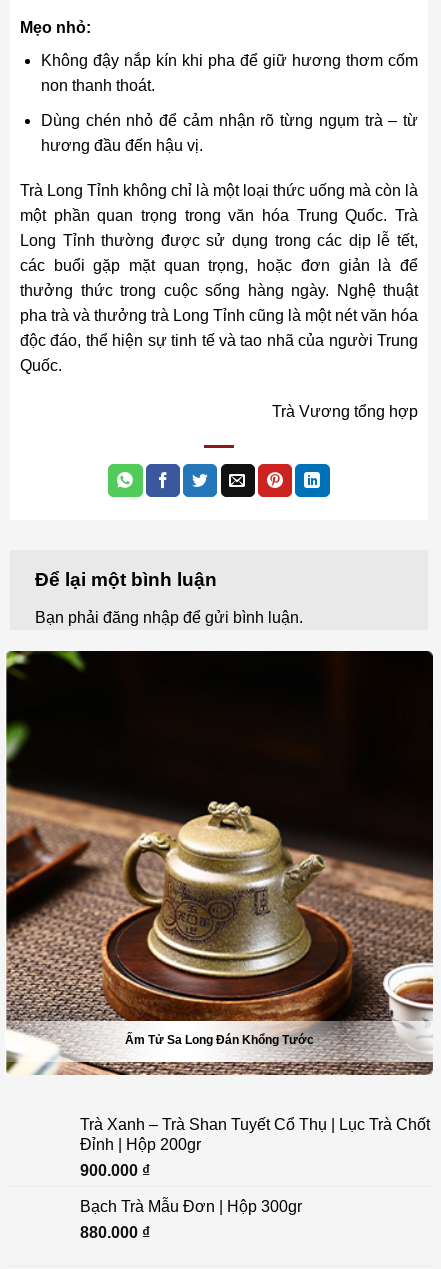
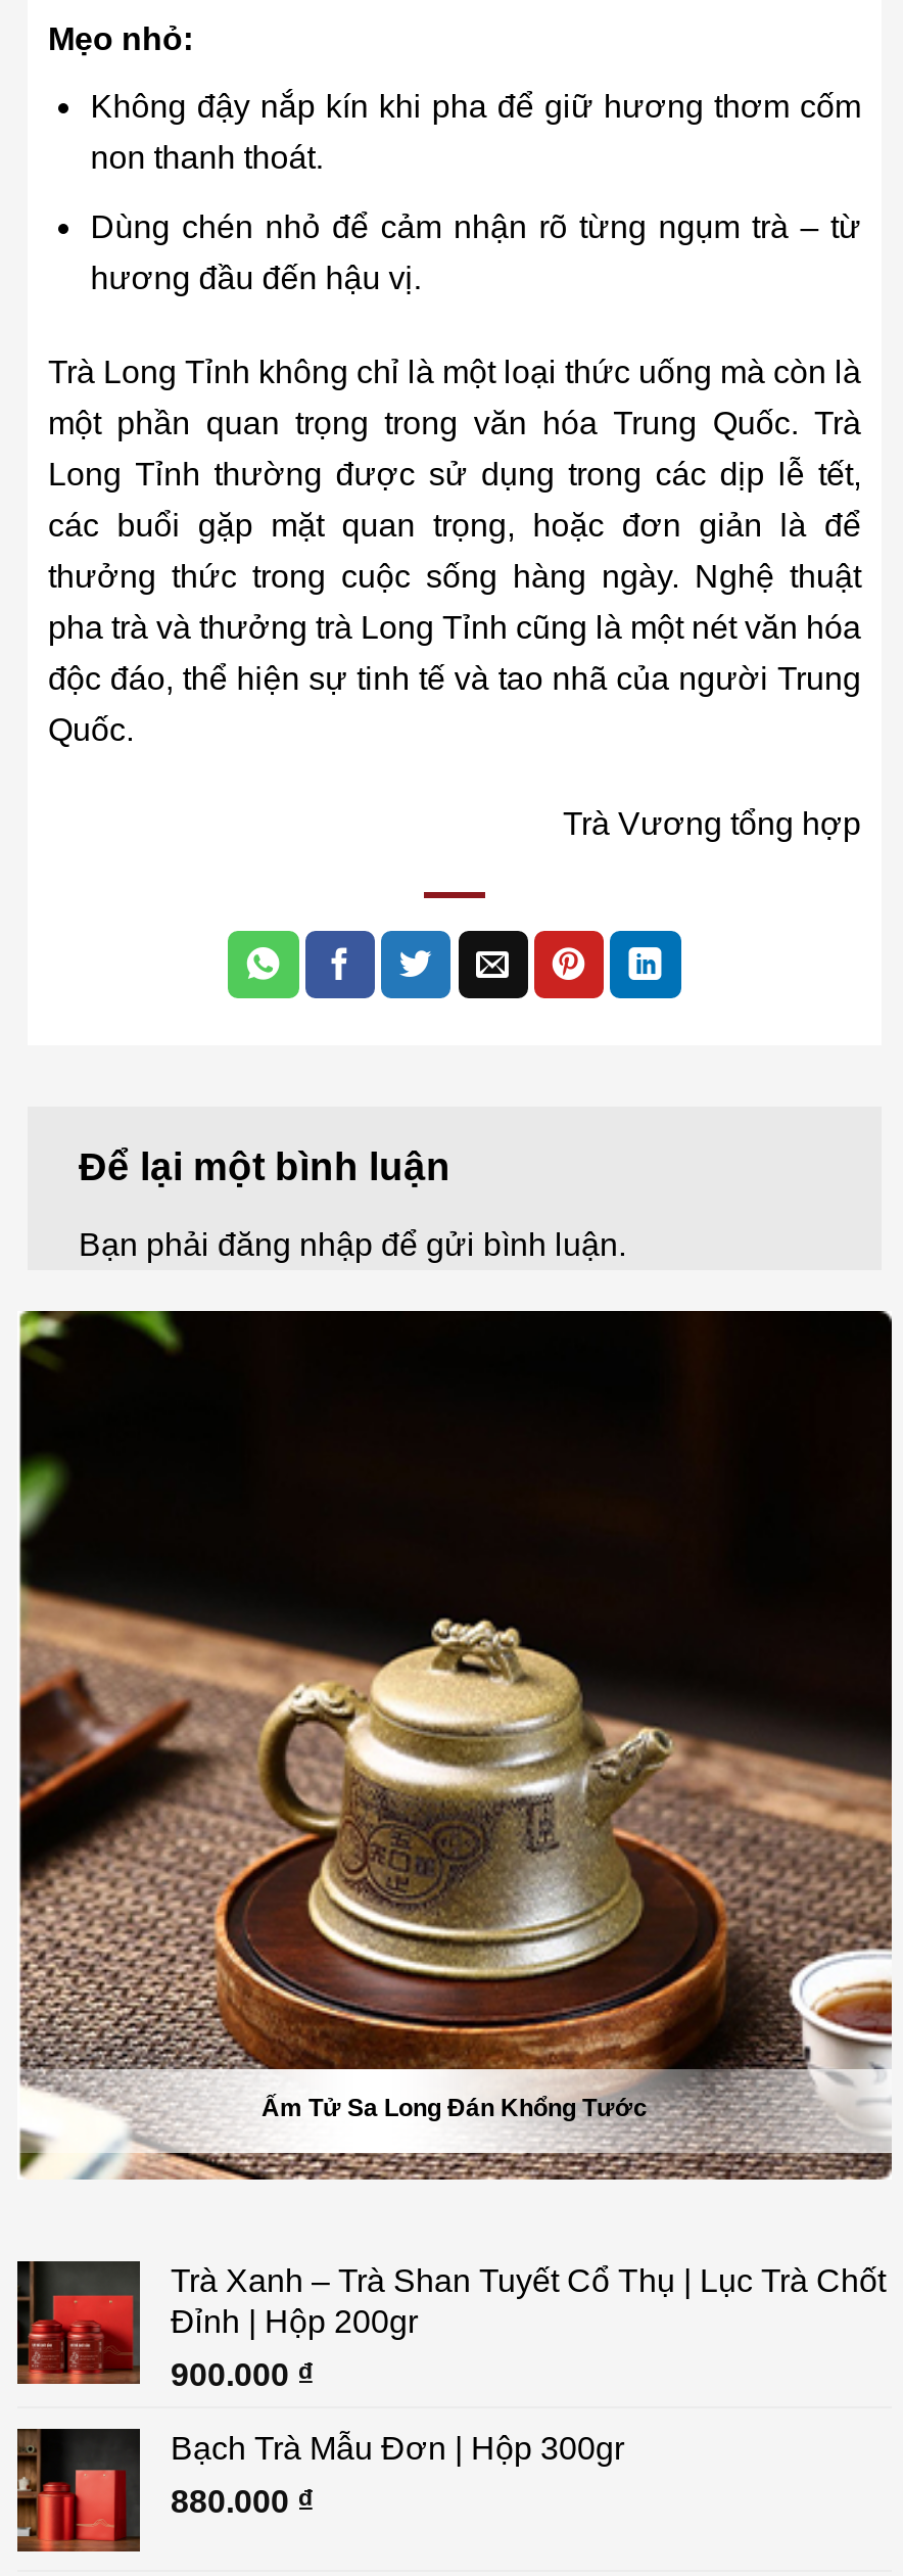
none -> [15,2259,142,2386] [image]
none -> [15,2427,142,2554] [image]

